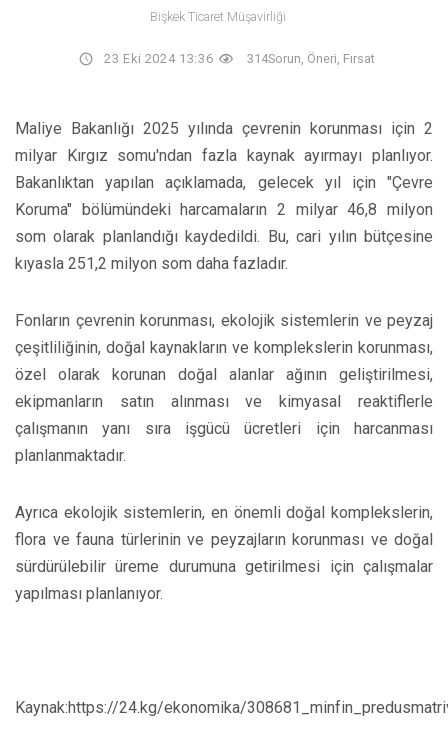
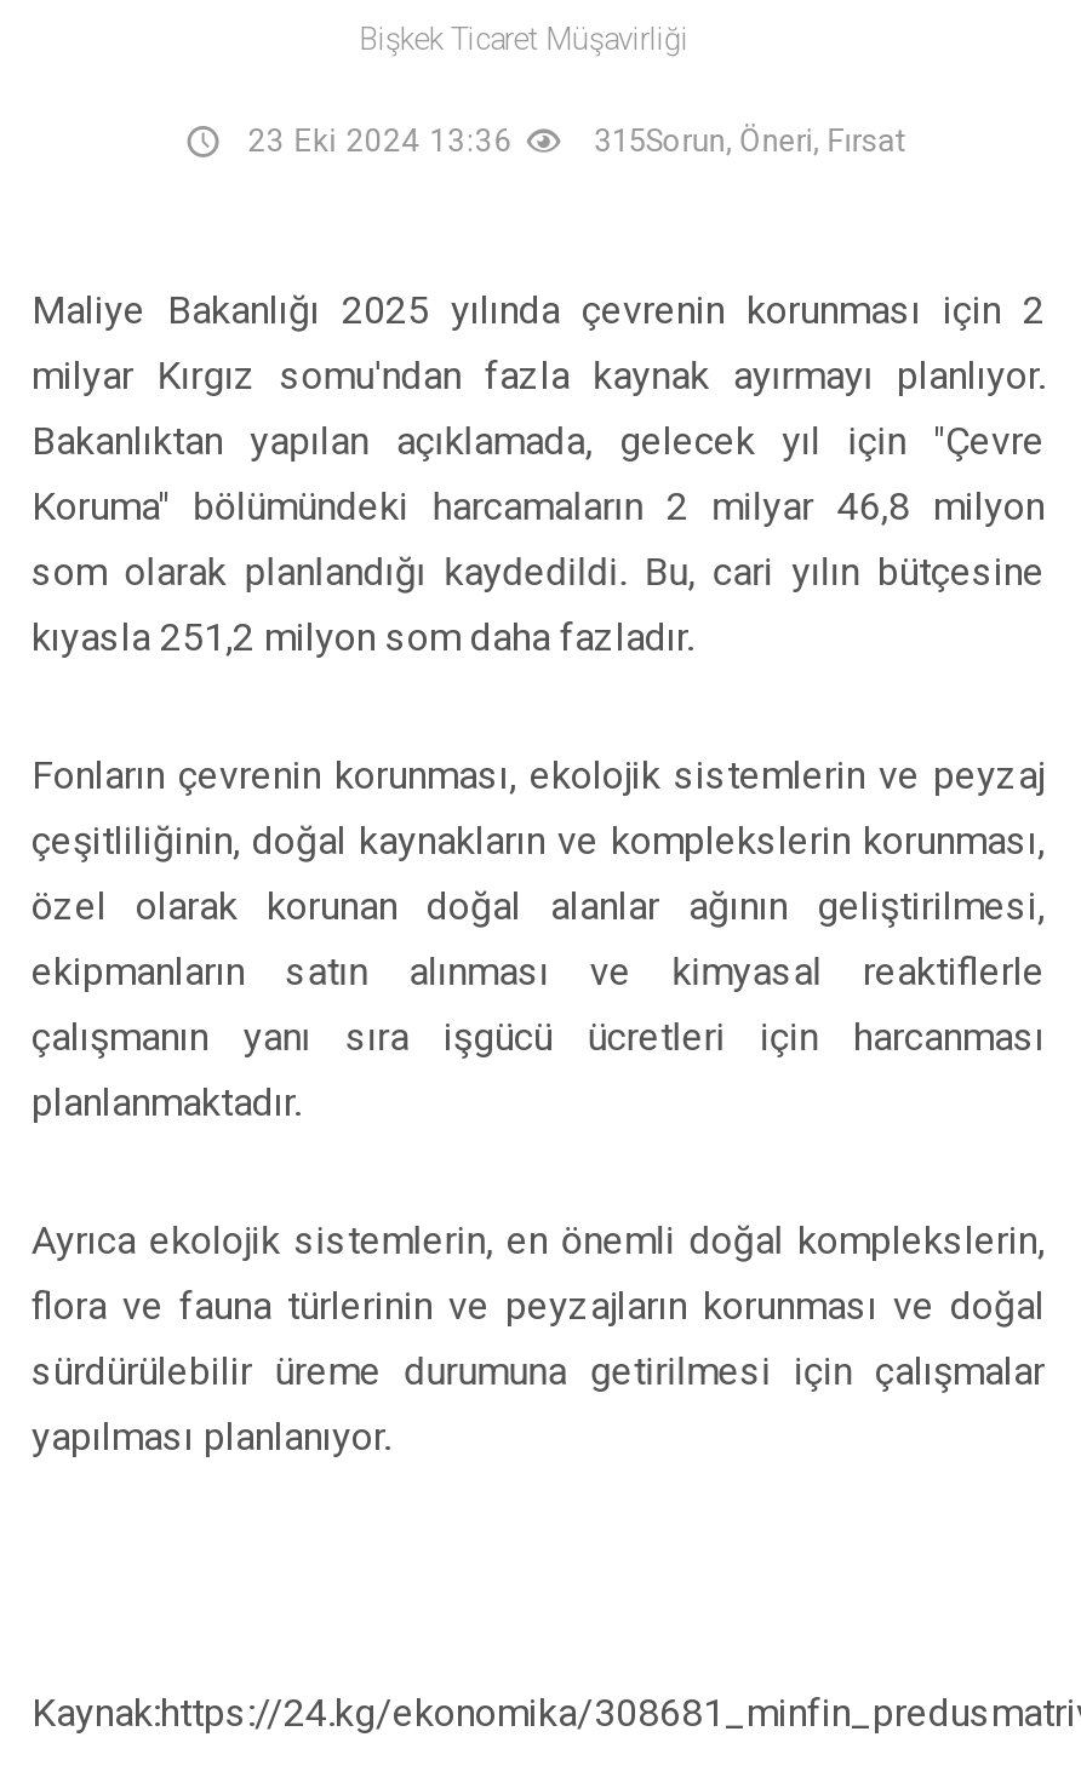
[244,51,375,66] 314Sorun, Öneri, Fırsat -> [587,123,905,159] 315Sorun, Öneri, Fırsat

